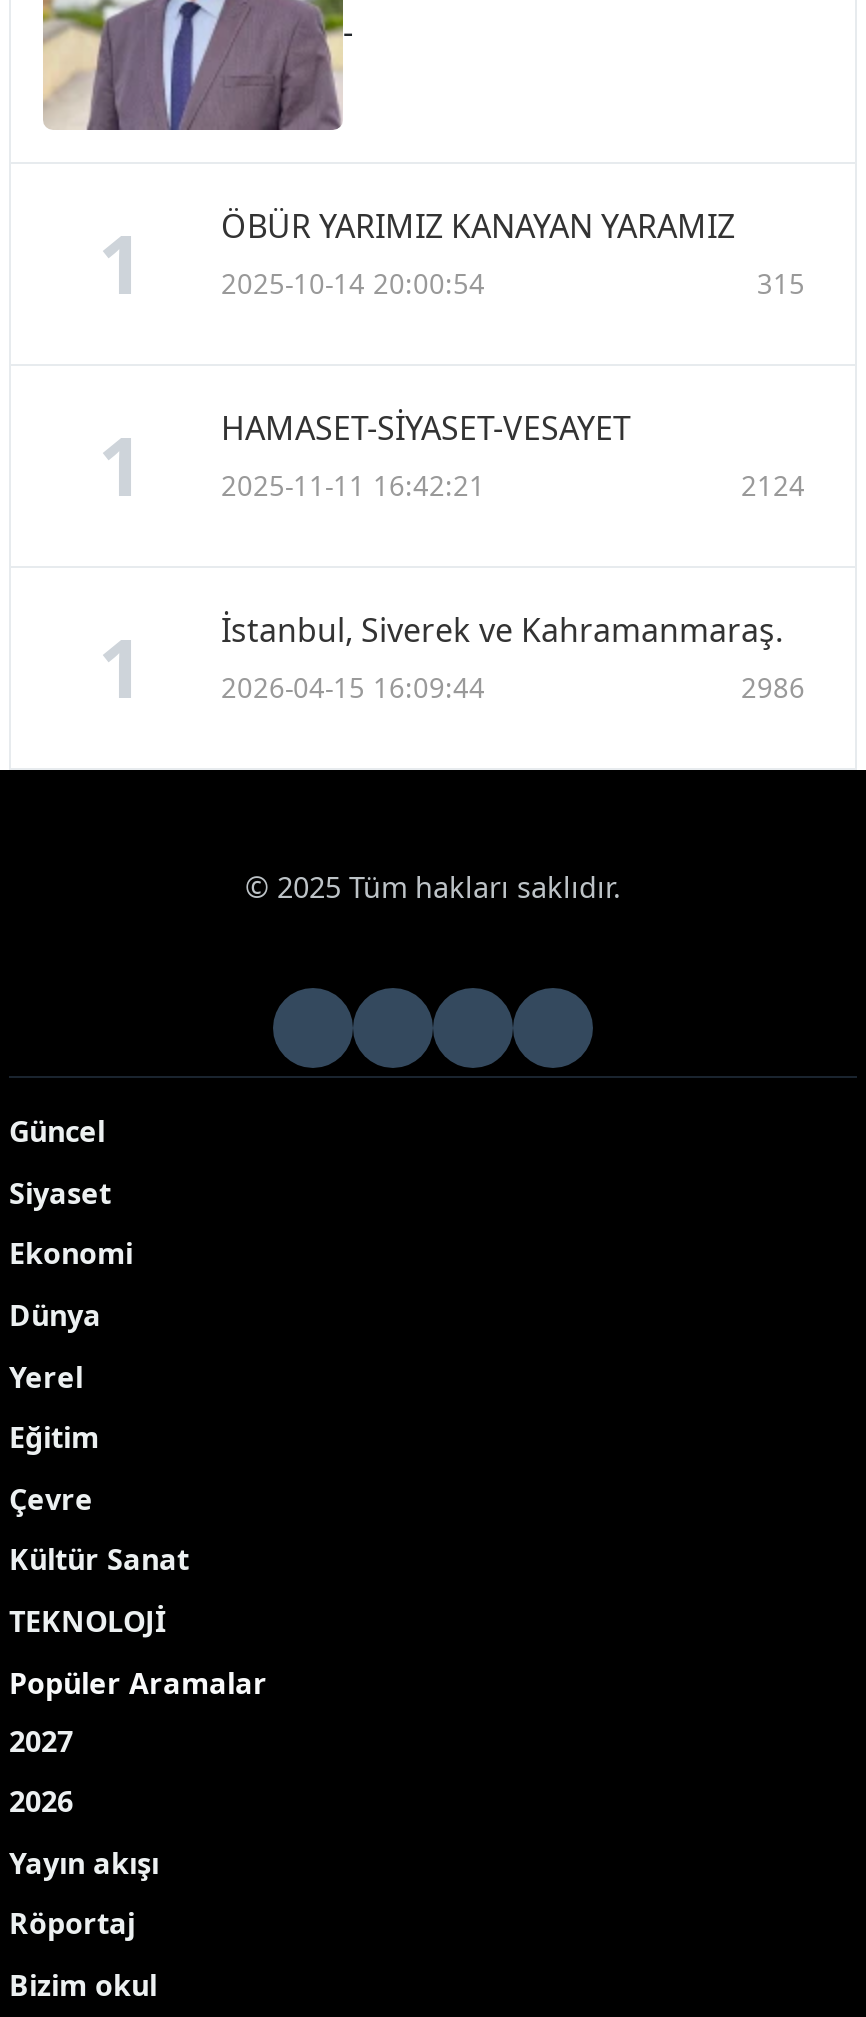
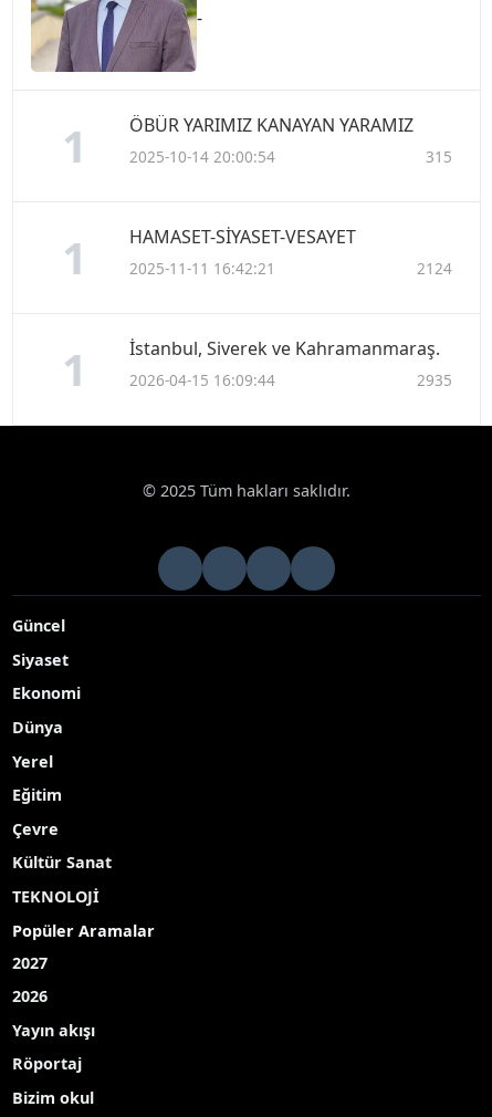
[741,669,805,707] 2986 -> [417,370,452,391] 2935

